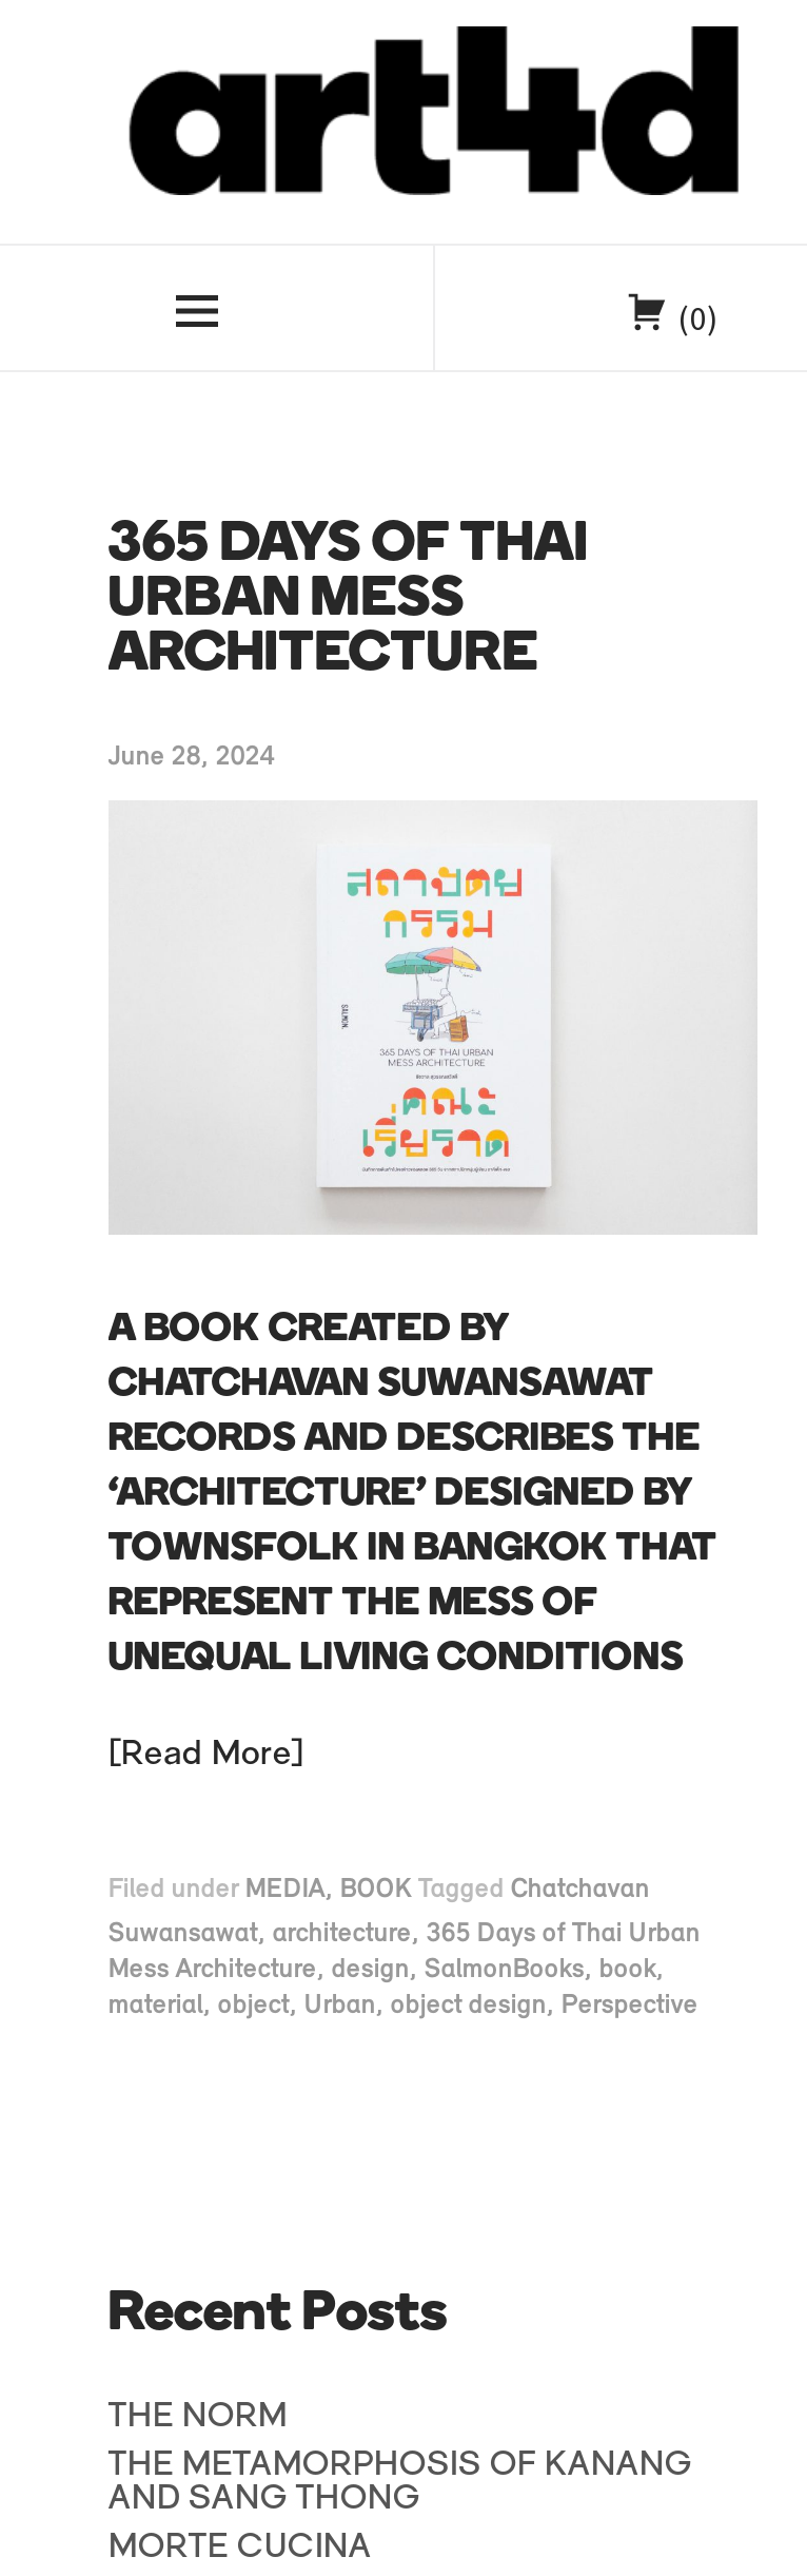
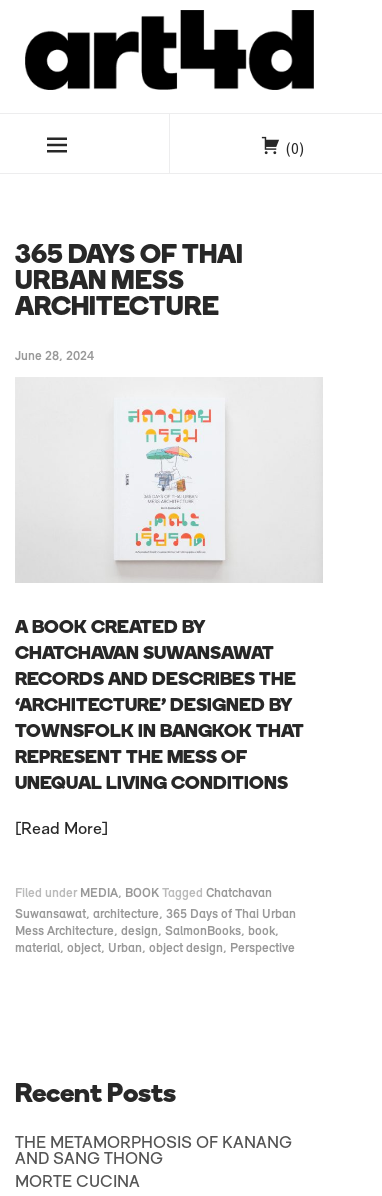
[108,2400,287,2434] THE NORM -> none

